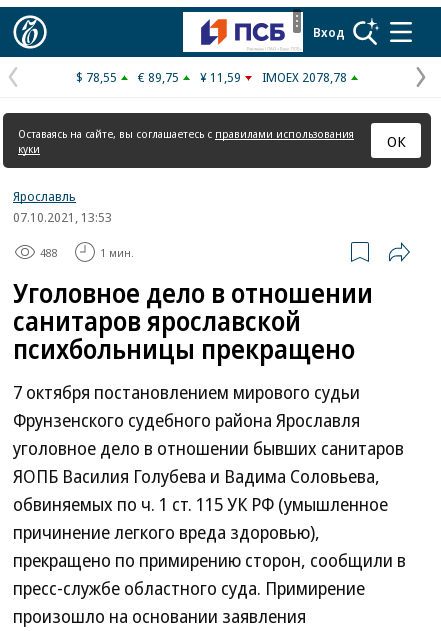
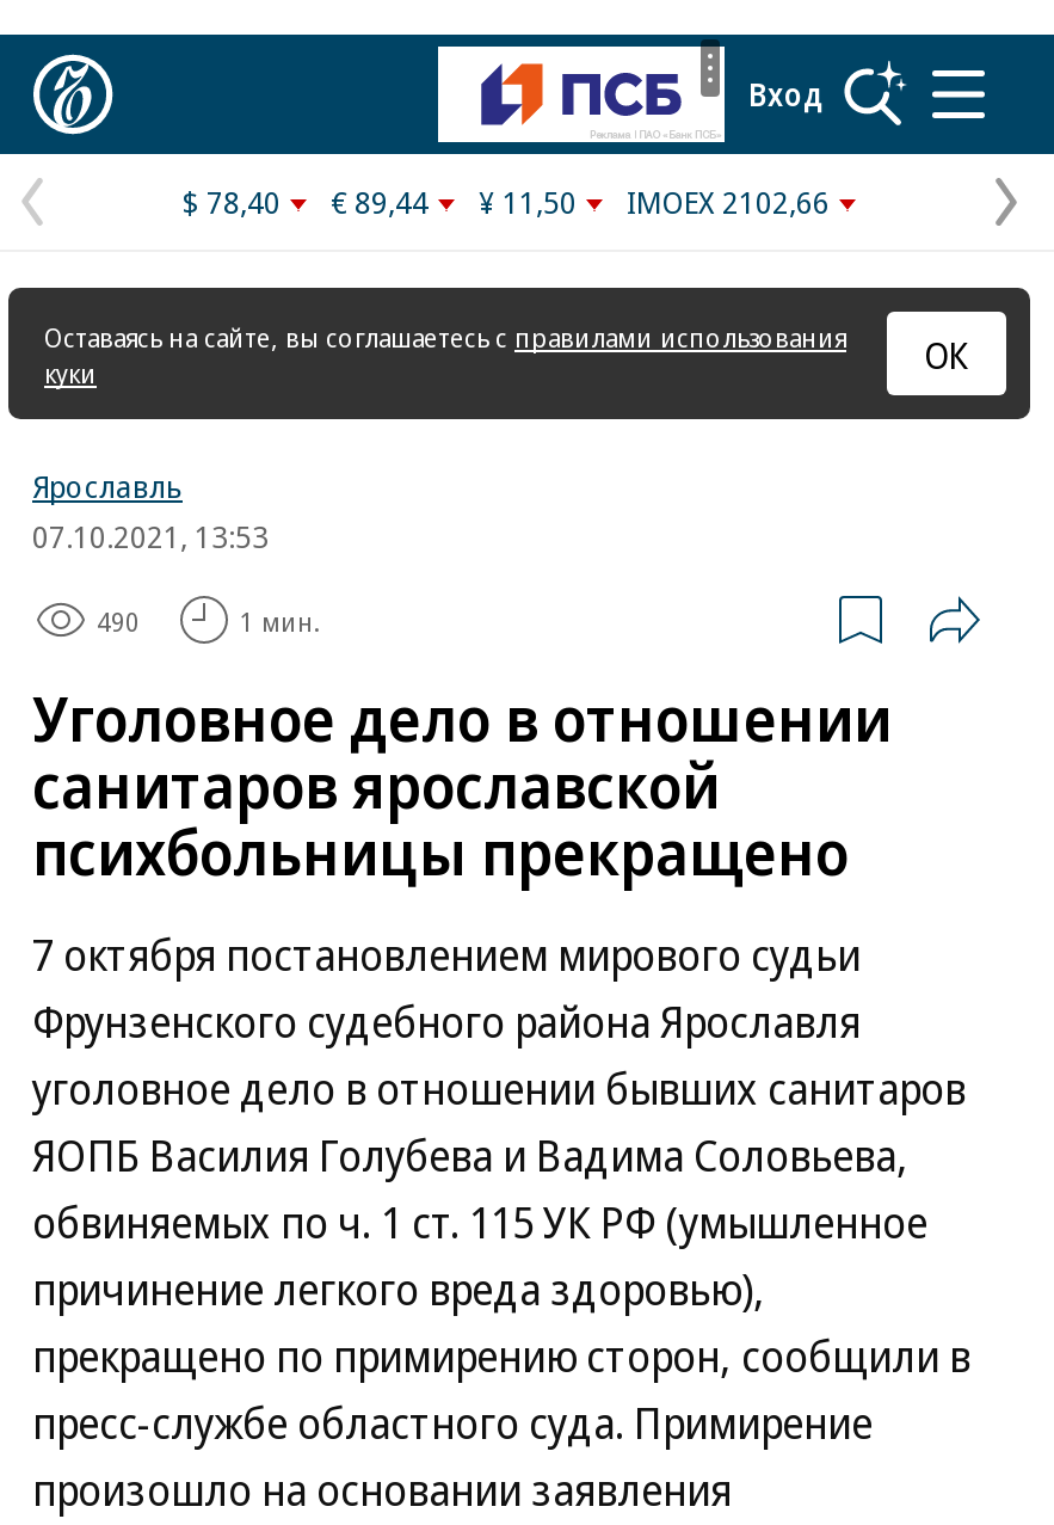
[76,68,117,86] $ 78,55 -> [183,180,281,223] $ 78,40
[138,68,179,86] € 89,75 -> [331,180,429,223] € 89,44
[200,68,241,86] ¥ 11,59 -> [479,180,577,223] ¥ 11,50
[262,68,347,86] IMOEX 2078,78 -> [627,180,830,223] IMOEX 2102,66
[40,244,58,259] 488 -> [97,602,140,638] 490

